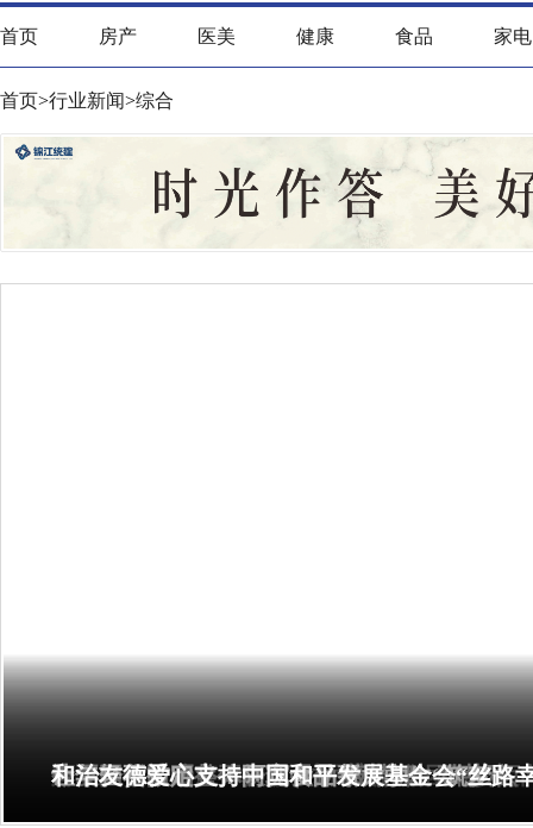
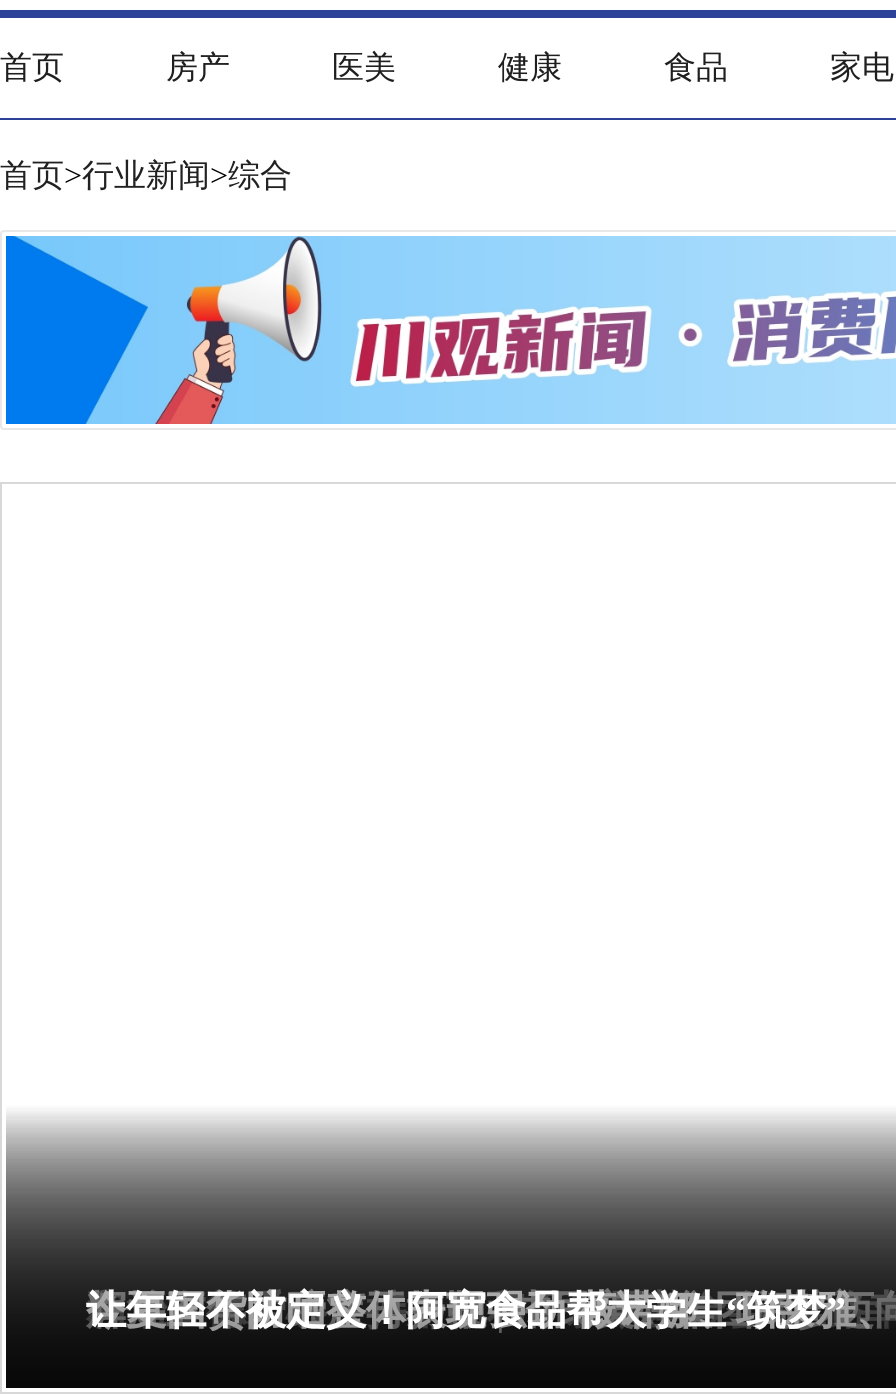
[4,137,529,249] [image] -> [6,234,890,426] [image]

